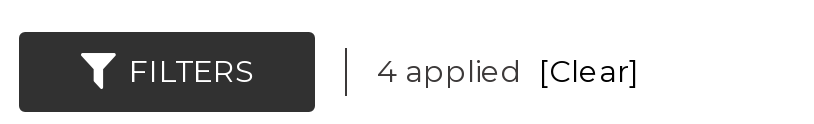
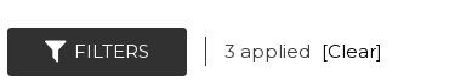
[377,51,639,89] 4 applied [Clear] -> [224,40,382,63] 3 applied [Clear]

